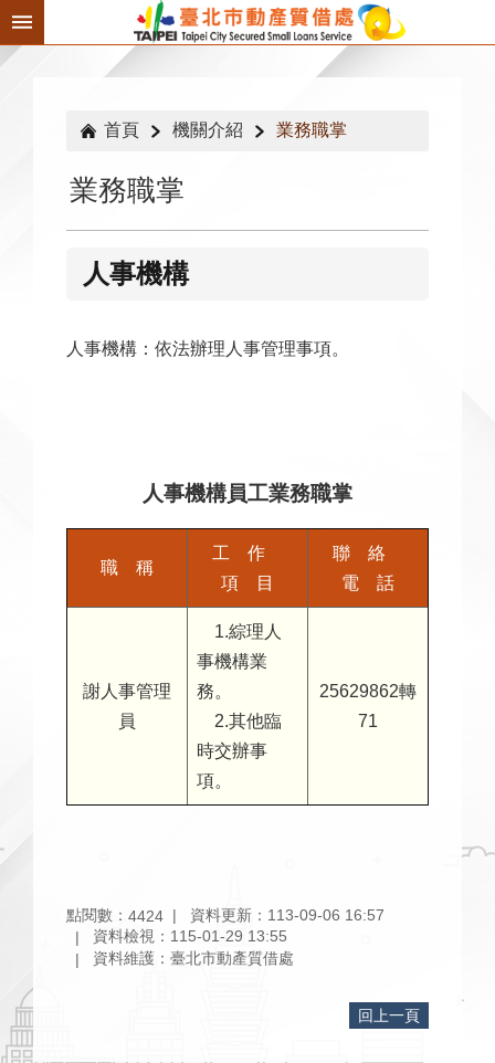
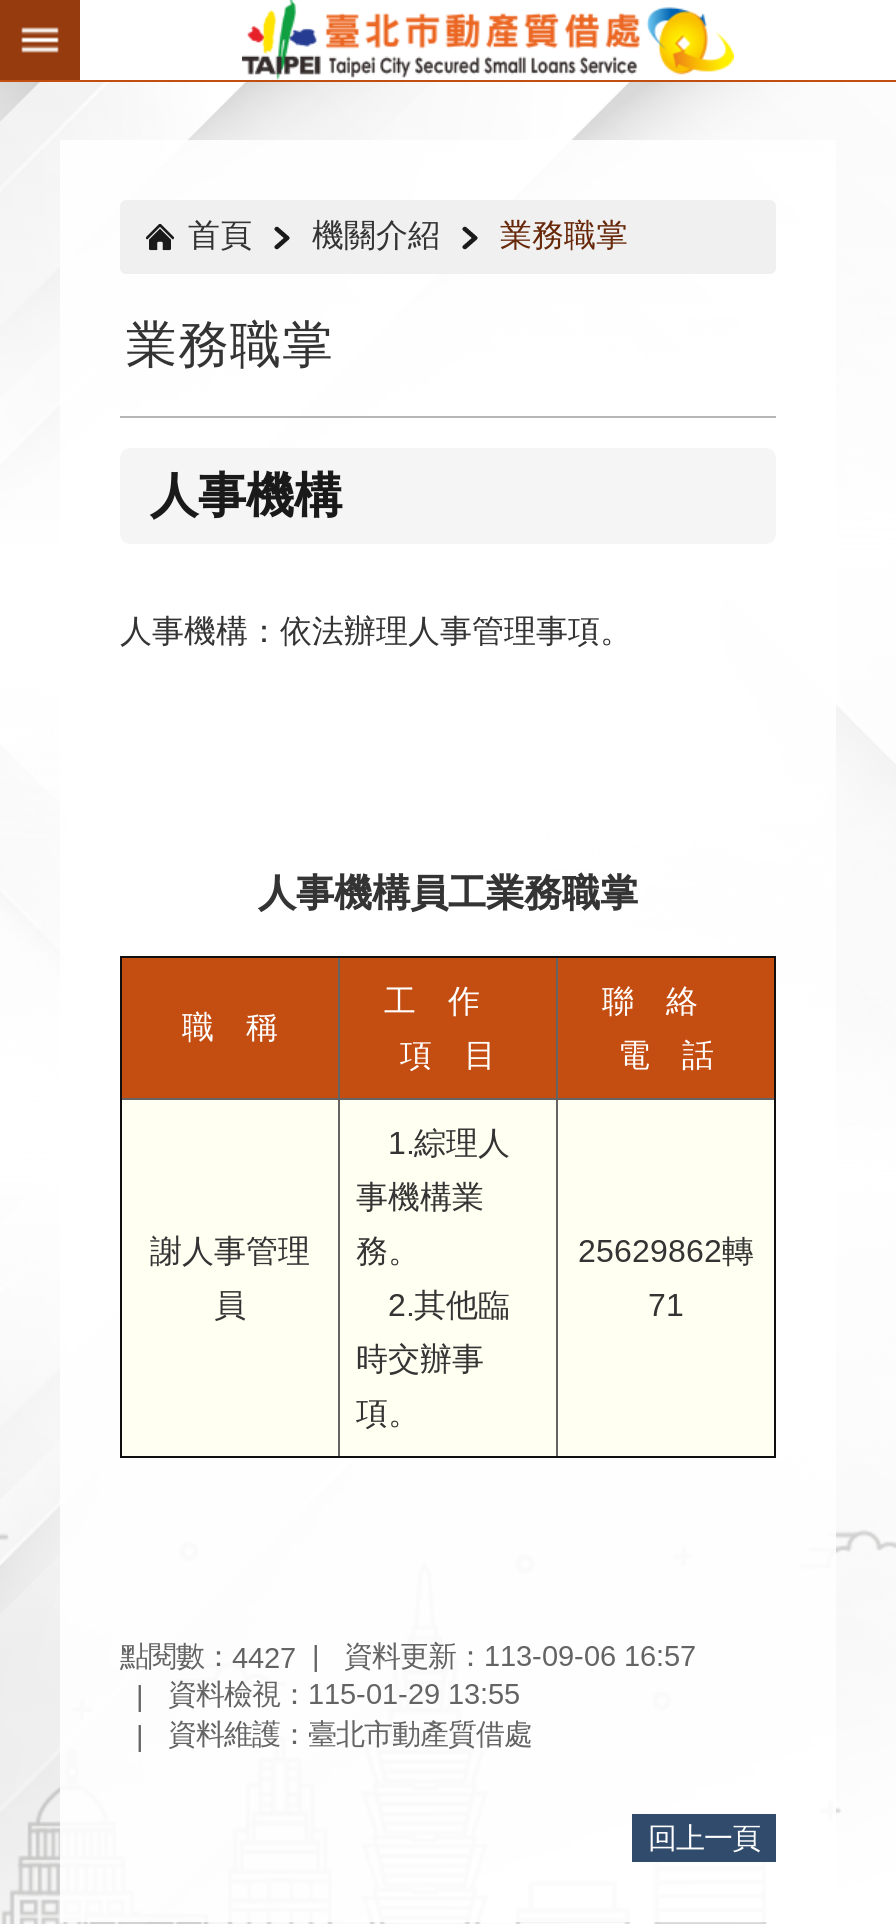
[66,906,385,925] 點閱數：4424 資料更新：113-09-06 16:57 -> [120,1639,696,1674] 點閱數：4427 資料更新：113-09-06 16:57

